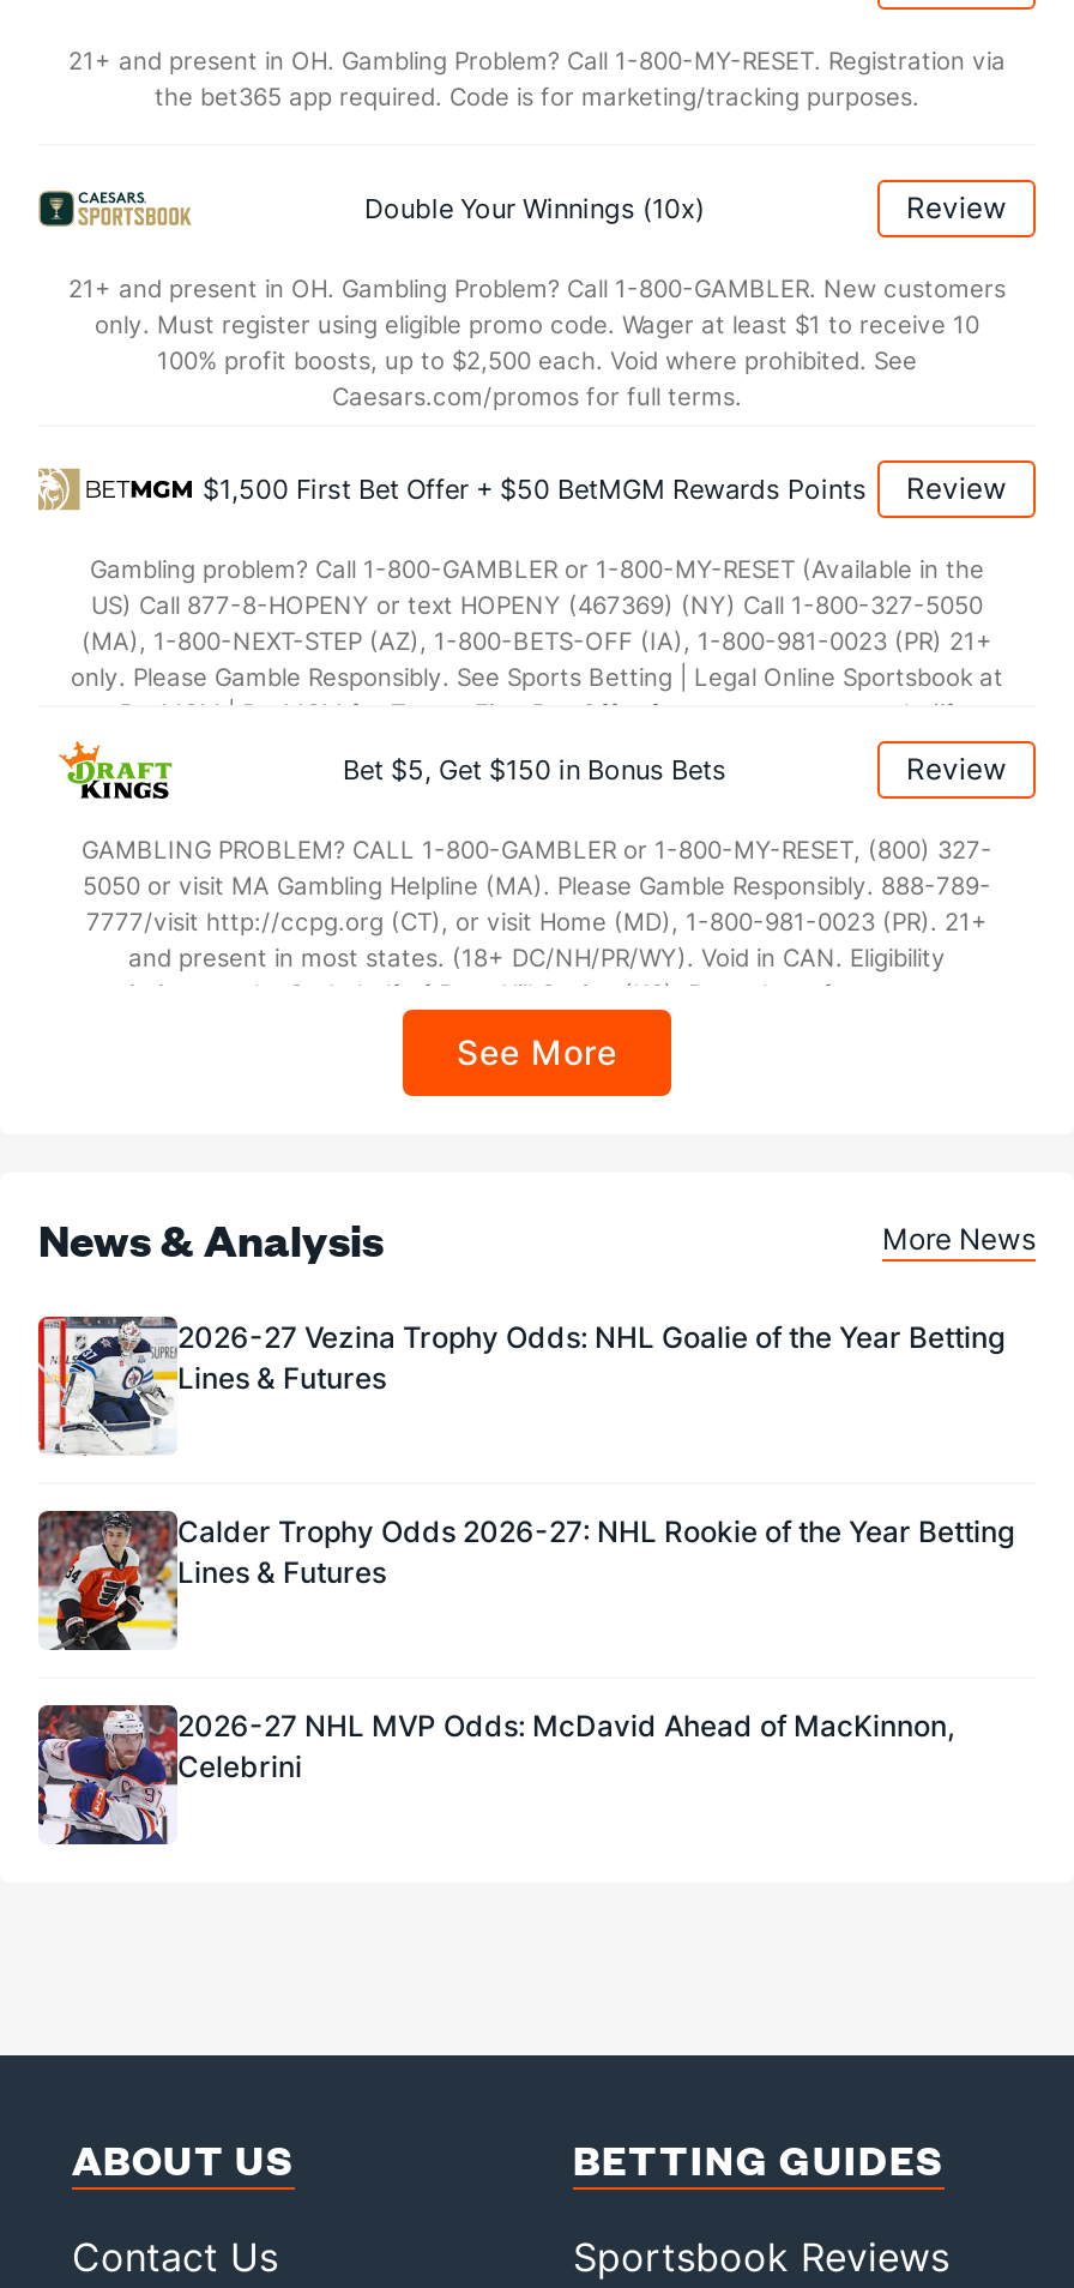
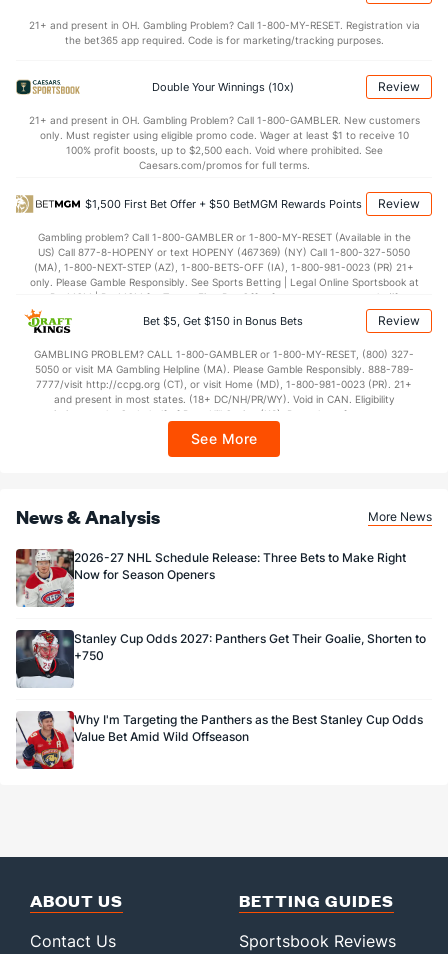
[36,1314,1004,1456] [image] | 2026-27 Vezina Trophy Odds: NHL Goalie of the Year Betting | Lines & Futures -> [15,548,406,608] [image] | 2026-27 NHL Schedule Release: Three Bets to Make Right | Now for Season Openers
[36,1511,1014,1652] [image] | Calder Trophy Odds 2026-27: NHL Rookie of the Year Betting | Lines & Futures -> [15,630,426,688] [image] | Stanley Cup Odds 2027: Panthers Get Their Goalie, Shorten to | +750
[36,1703,954,1847] [image] | 2026-27 NHL MVP Odds: McDavid Ahead of MacKinnon, | Celebrini -> [15,711,423,770] [image] | Why I'm Targeting the Panthers as the Best Stanley Cup Odds | Value Bet Amid Wild Offseason

